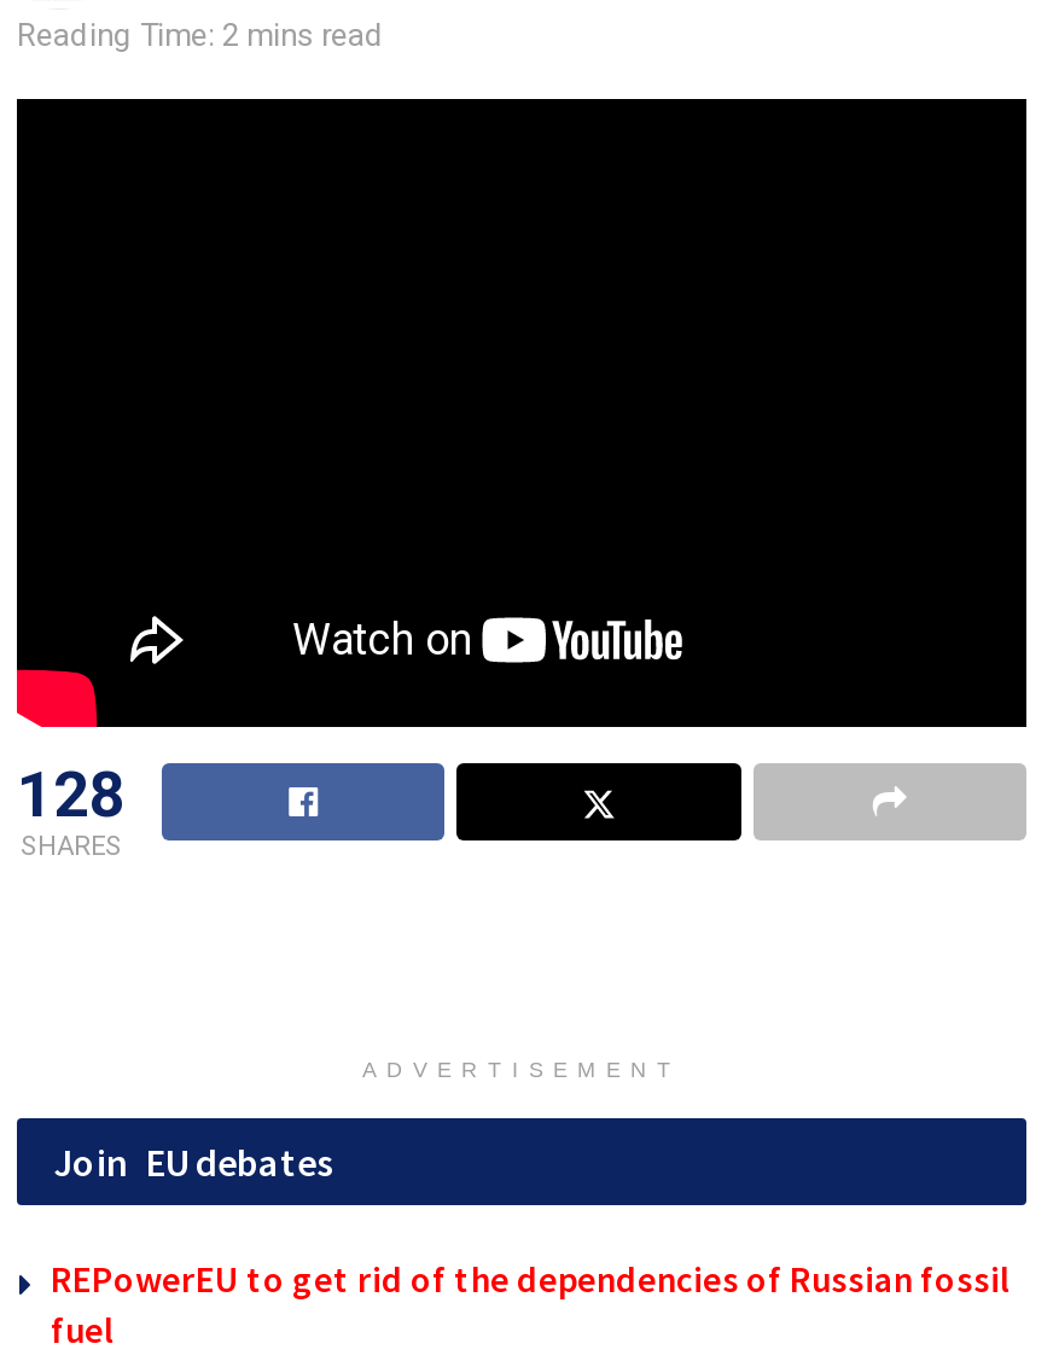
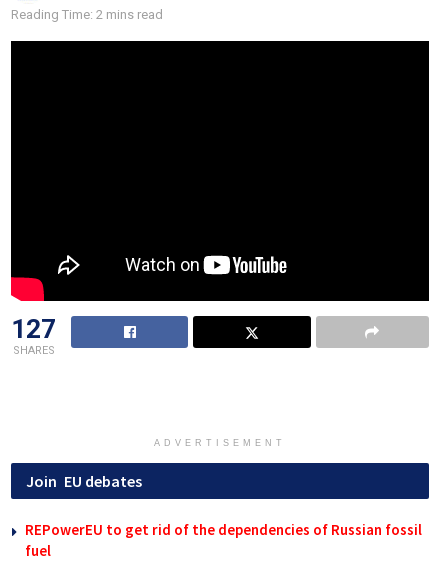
[17,759,126,831] 128 -> [11,314,56,344] 127

